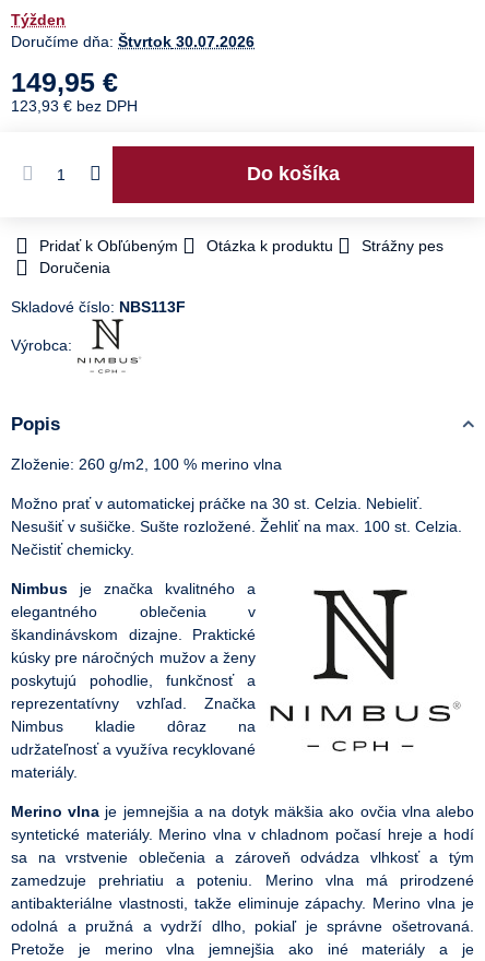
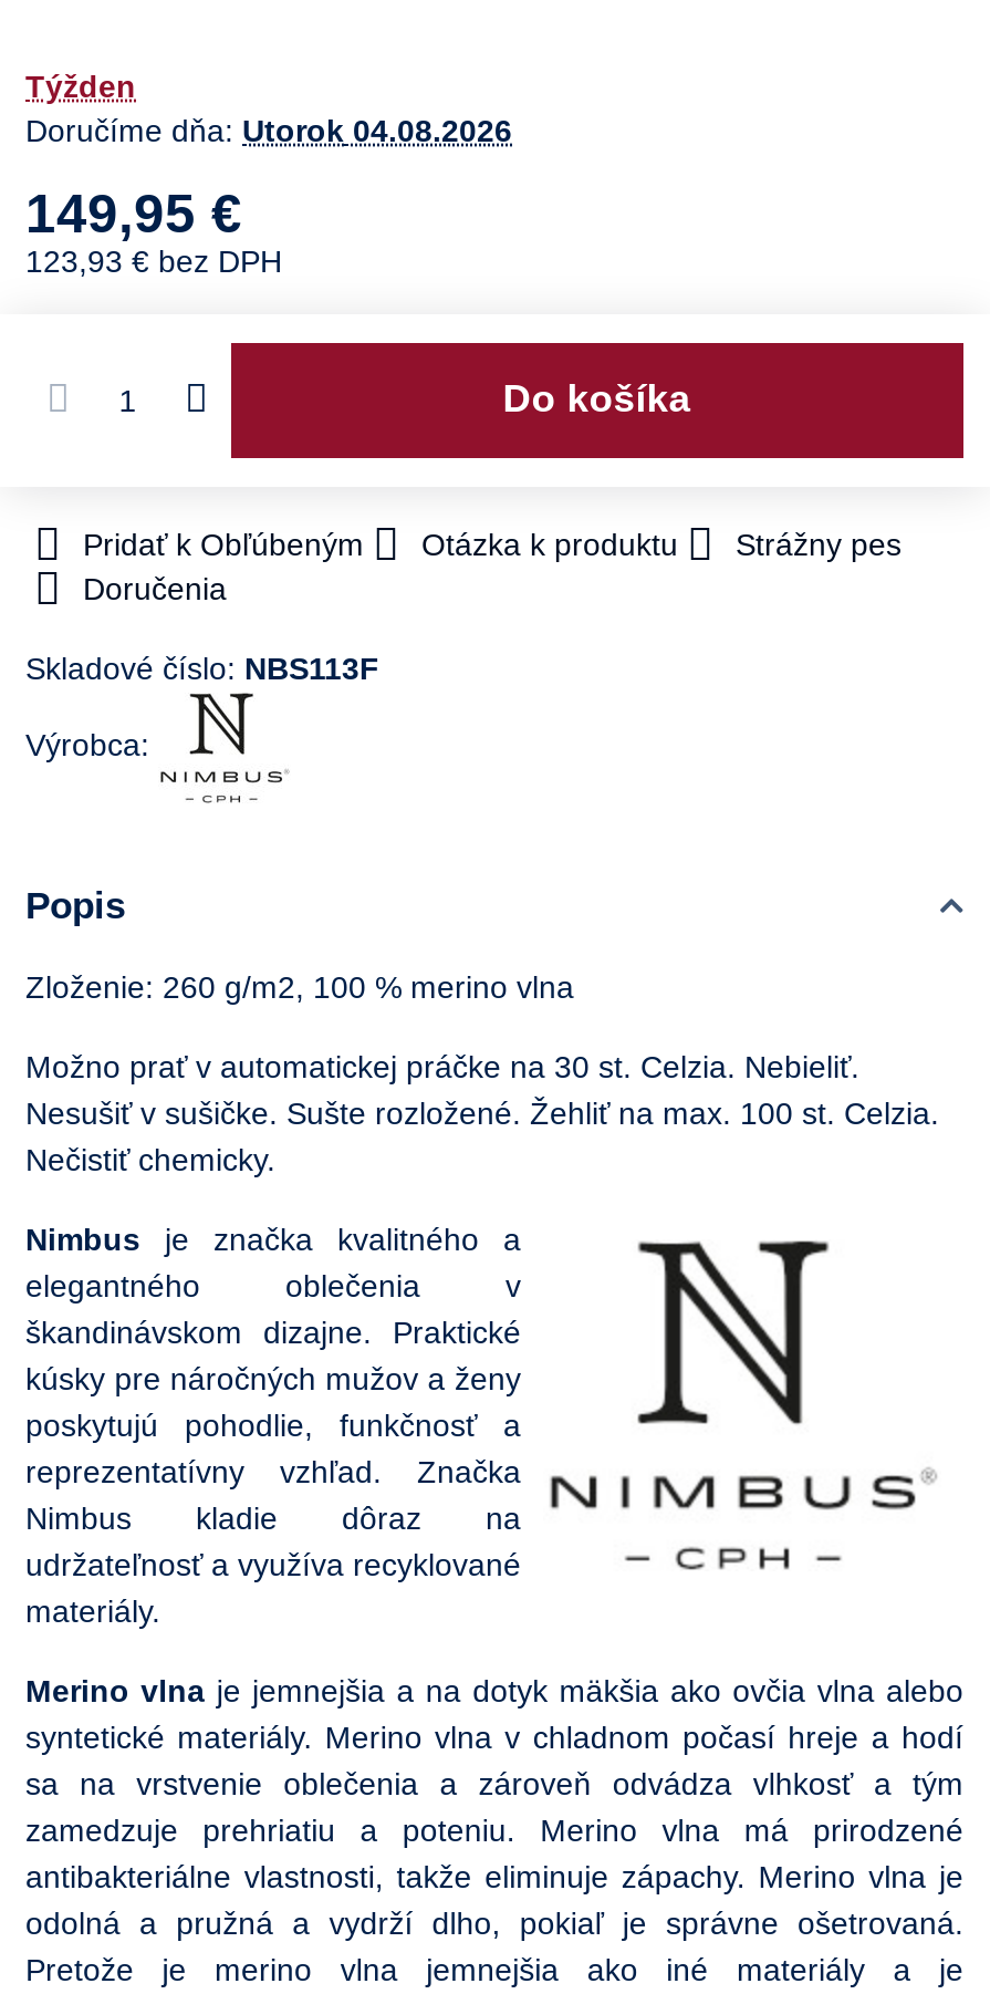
[11,33,255,50] Doručíme dňa: Štvrtok 30.07.2026 -> [25,112,512,148] Doručíme dňa: Utorok 04.08.2026

